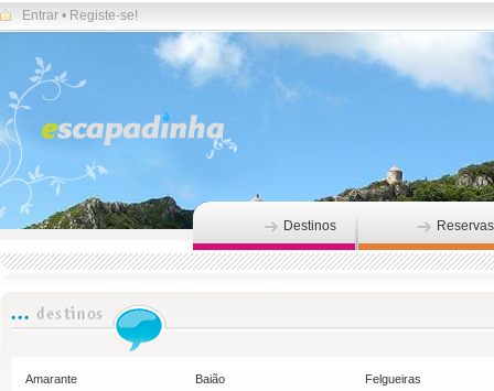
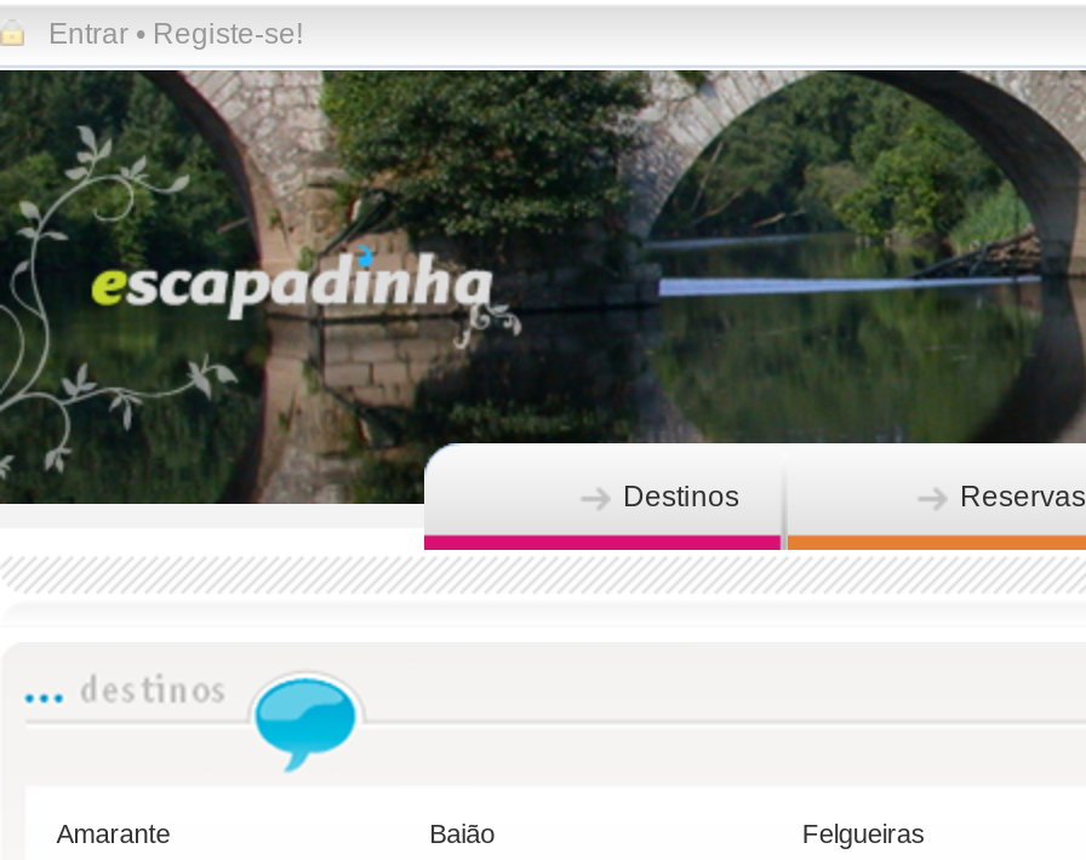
[3,31,491,230] [image] -> [7,68,1079,506] [image]

